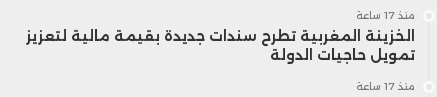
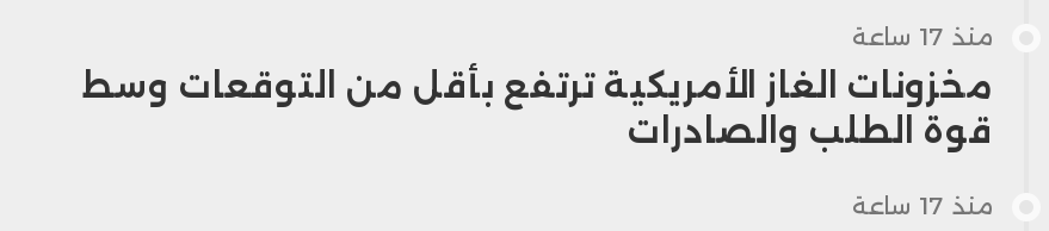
[26,27,415,64] الخزينة المغربية تطرح سندات جديدة بقيمة مالية لتعزيز | تمويل حاجيات الدولة -> [81,64,993,152] مخزونات الغاز الأمريكية ترتفع بأقل من التوقعات وسط | قوة الطلب والصادرات

